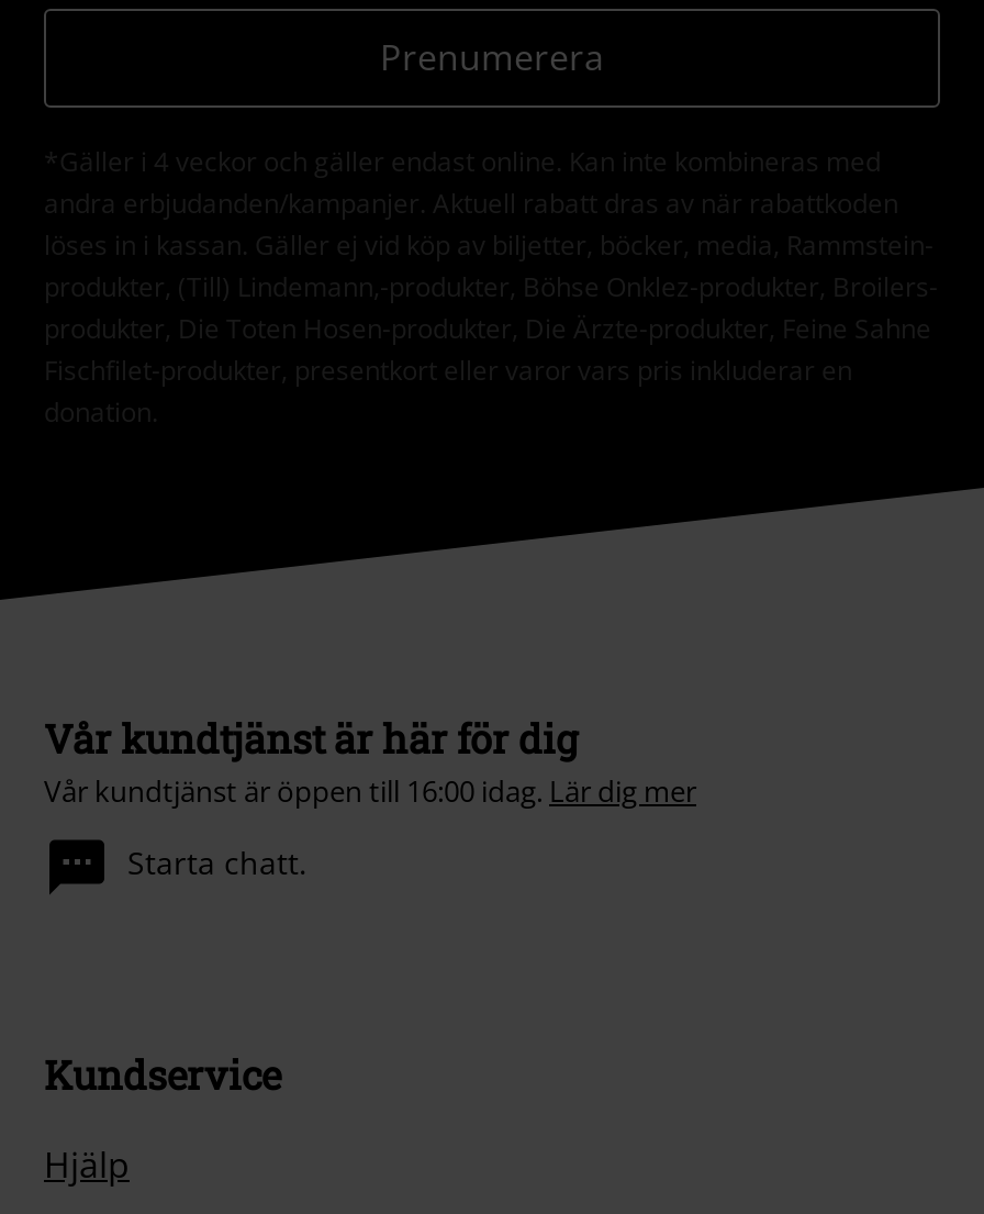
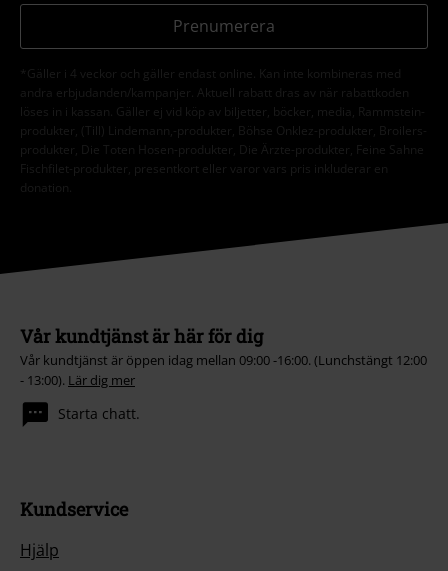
[44,771,696,810] Vår kundtjänst är öppen till 16:00 idag. Lär dig mer -> [20,351,427,389] Vår kundtjänst är öppen idag mellan 09:00 -16:00. (Lunchstängt 12:00 | - 13:00). Lär dig mer

